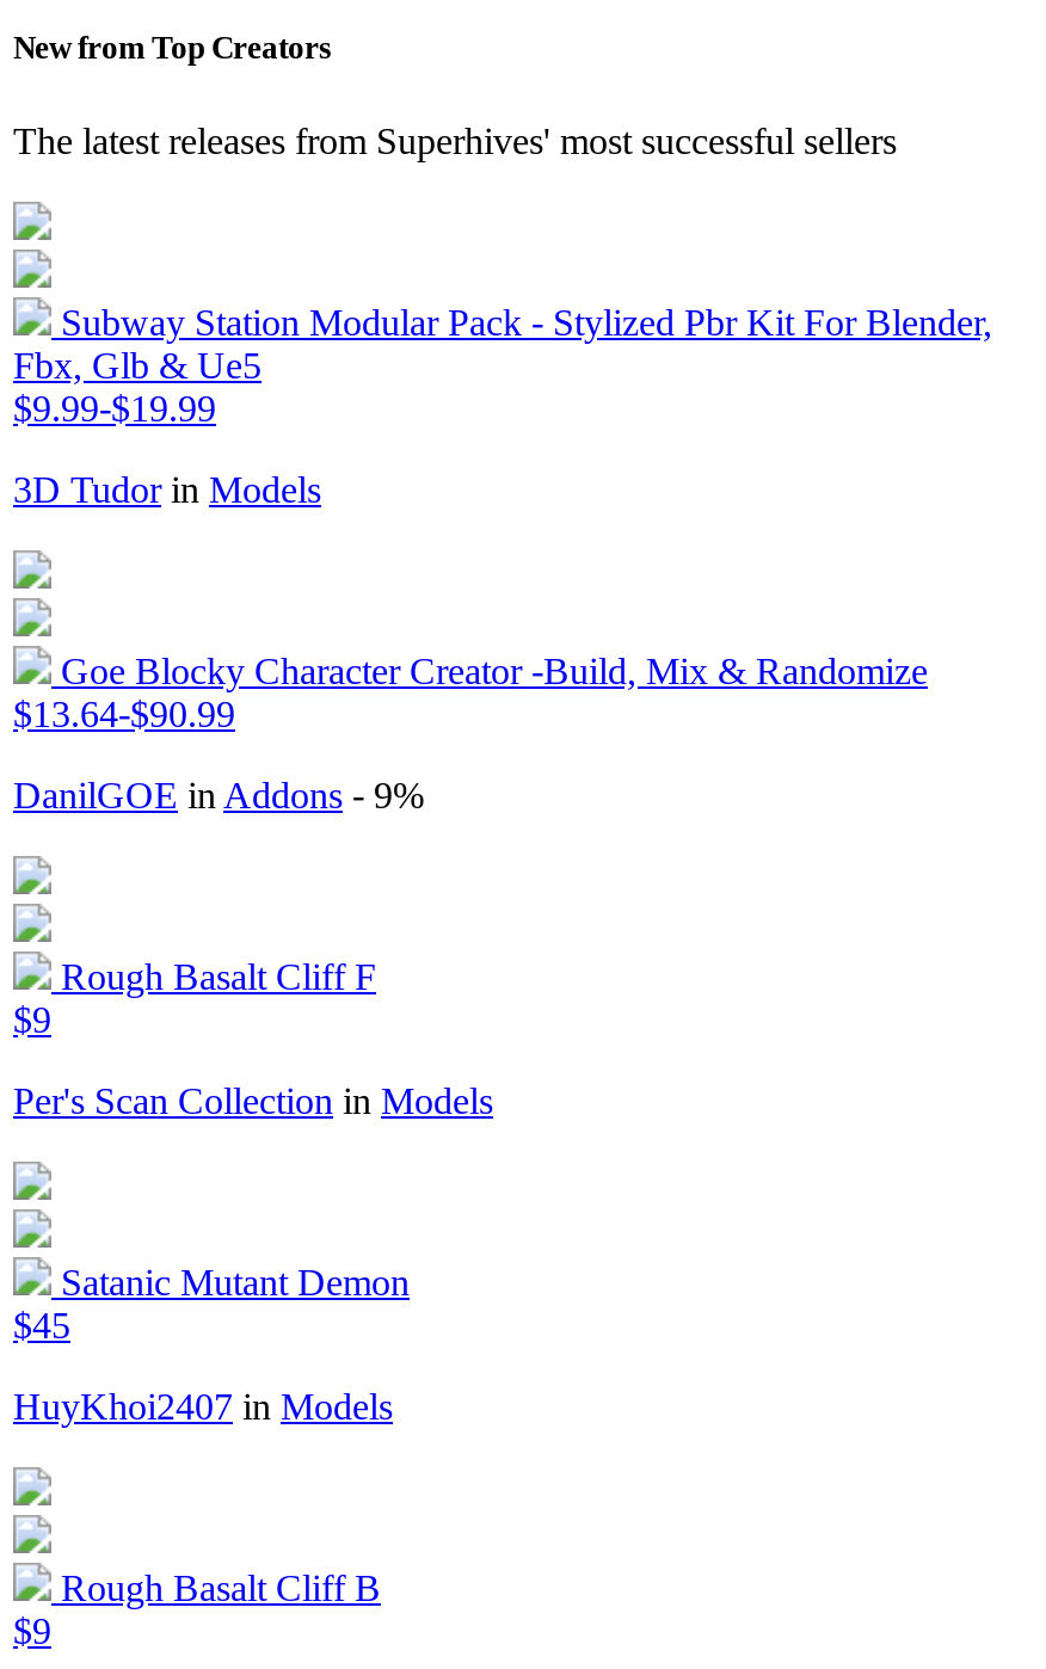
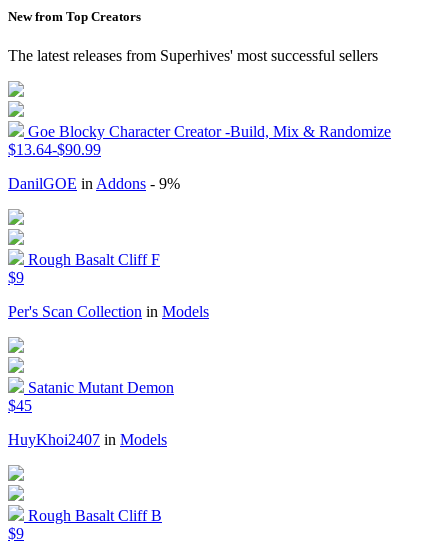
[13,303,992,510] Subway Station Modular Pack - Stylized Pbr Kit For Blender, | Fbx, Glb & Ue5 | $9.99-$19.99 | 3D Tudor in Models -> none

